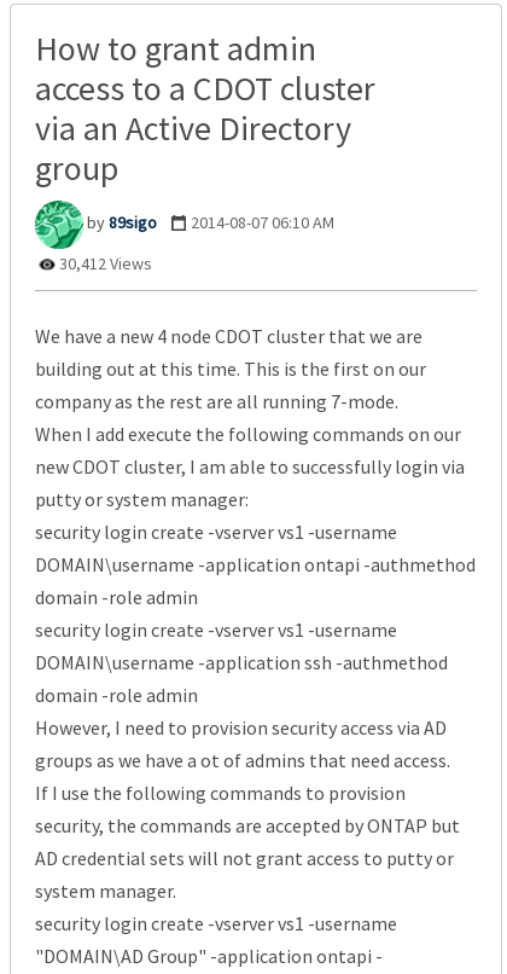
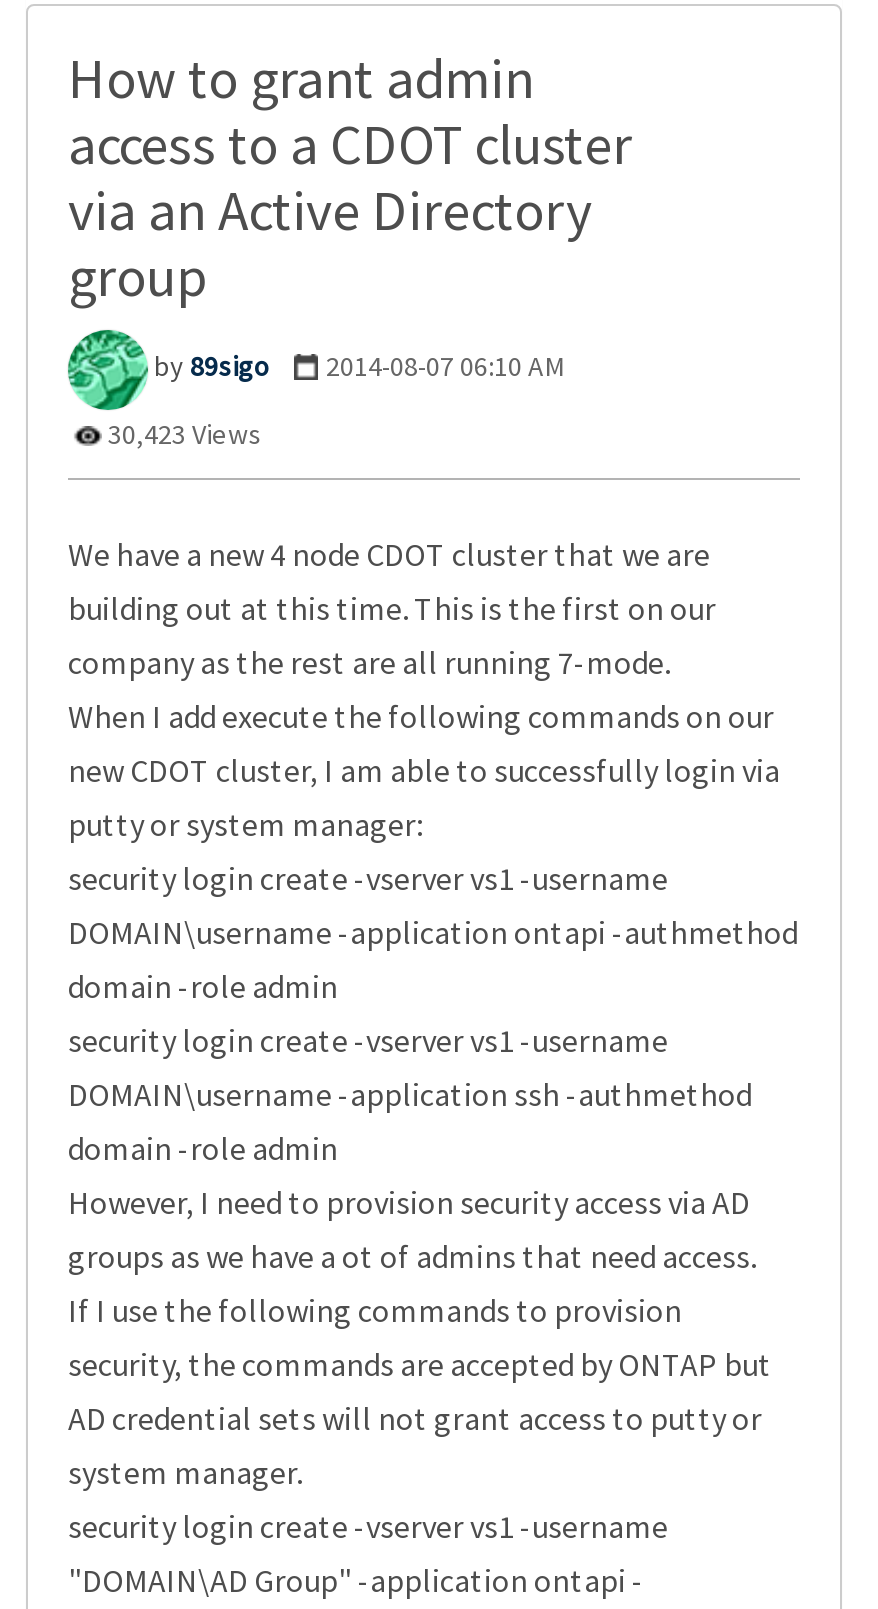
[56,253,152,274] 30,412 Views -> [102,416,262,452] 30,423 Views

